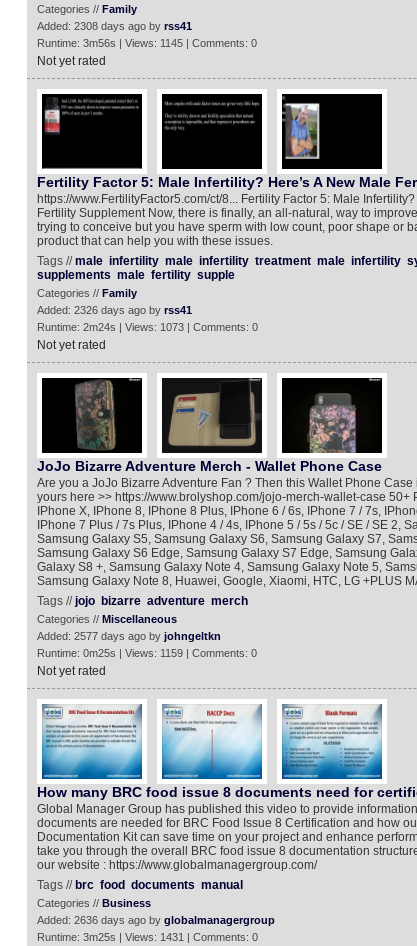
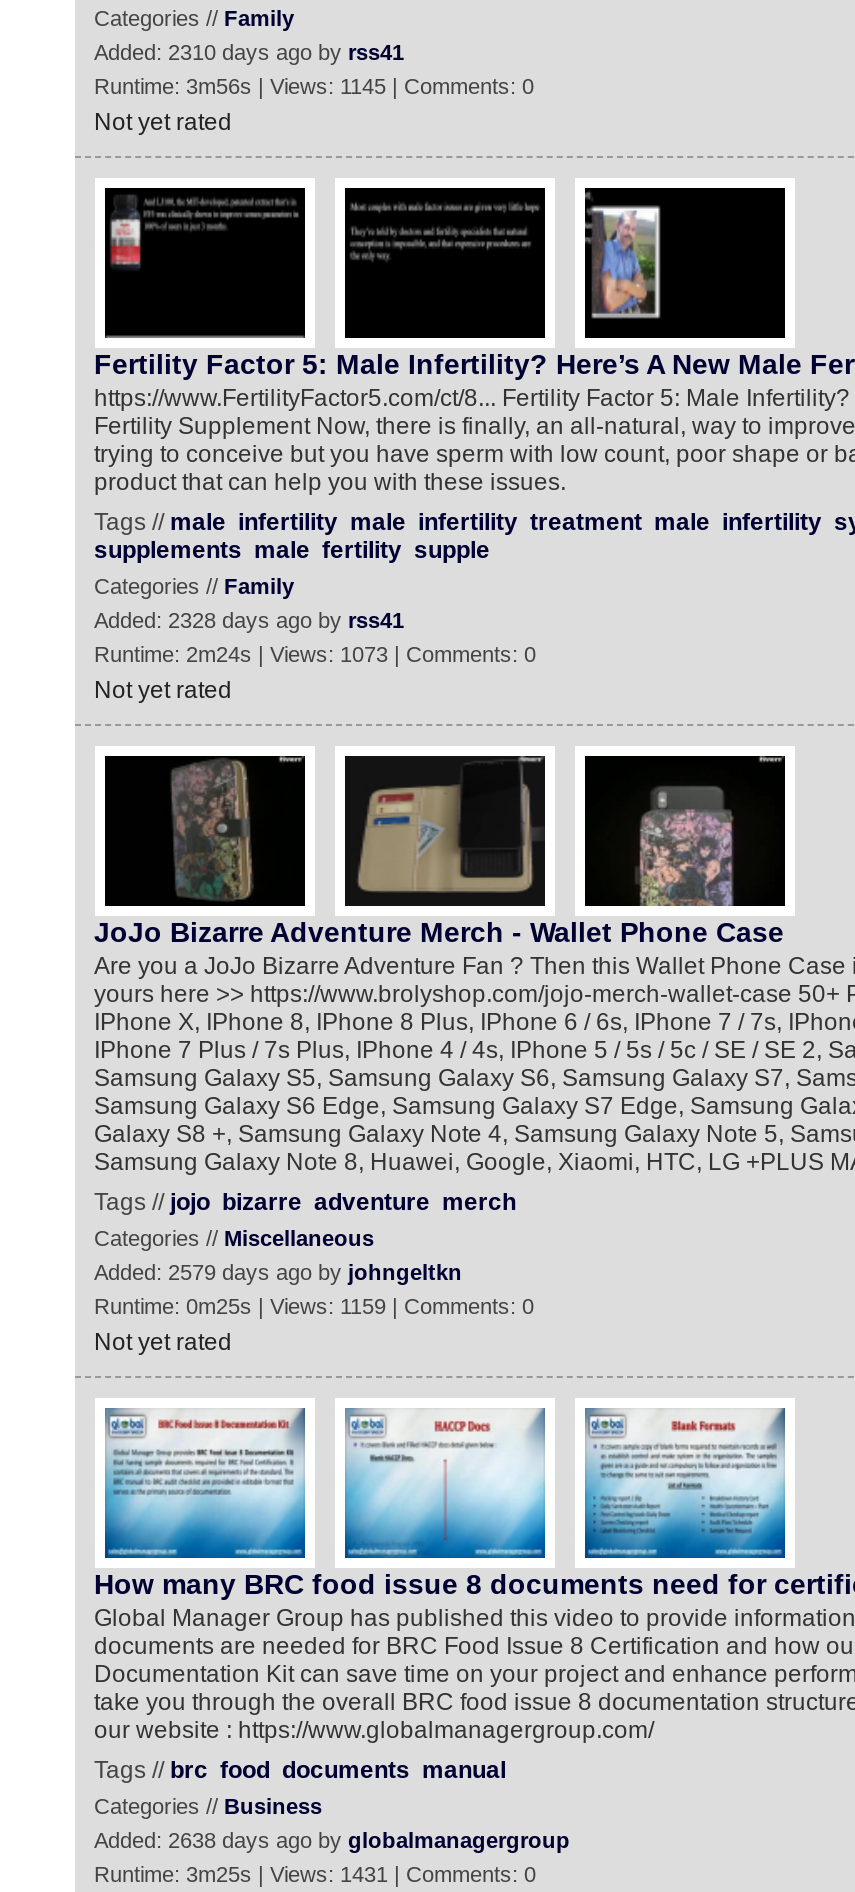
[36,20,191,32] Added: 2308 days ago by rss41 -> [94,40,404,64] Added: 2310 days ago by rss41
[36,304,191,316] Added: 2326 days ago by rss41 -> [94,608,404,632] Added: 2328 days ago by rss41
[36,630,220,642] Added: 2577 days ago by johngeltkn -> [94,1260,462,1284] Added: 2579 days ago by johngeltkn
[36,914,274,926] Added: 2636 days ago by globalmanagergroup -> [94,1828,570,1852] Added: 2638 days ago by globalmanagergroup

